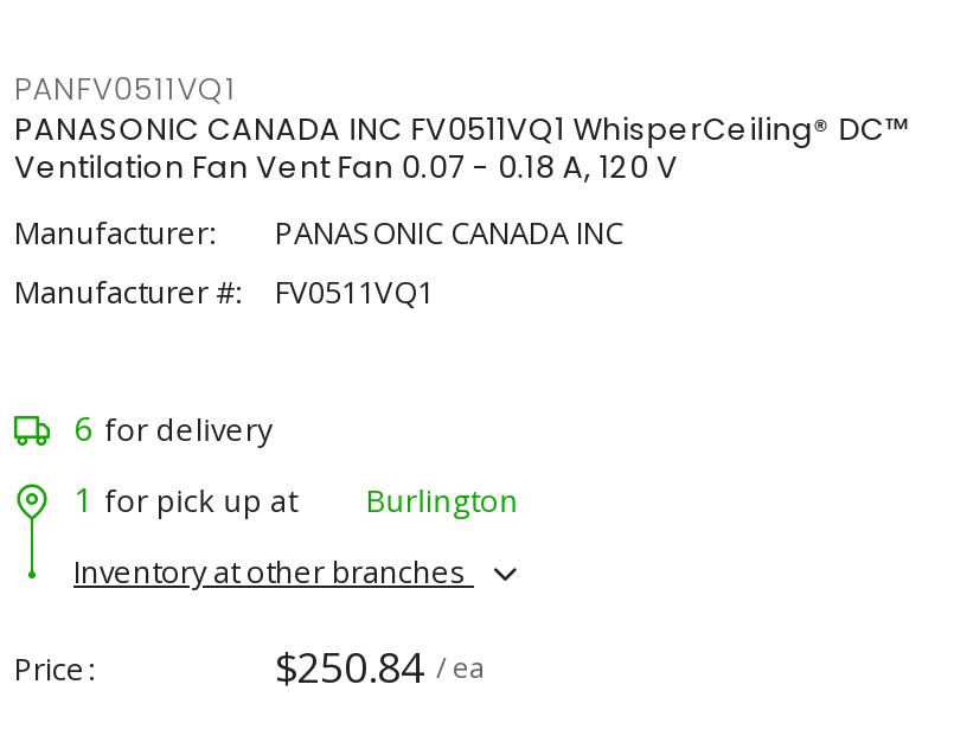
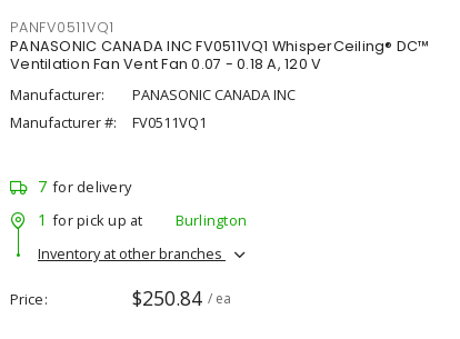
[73,405,273,450] 6 for delivery -> [38,176,131,197] 7 for delivery

